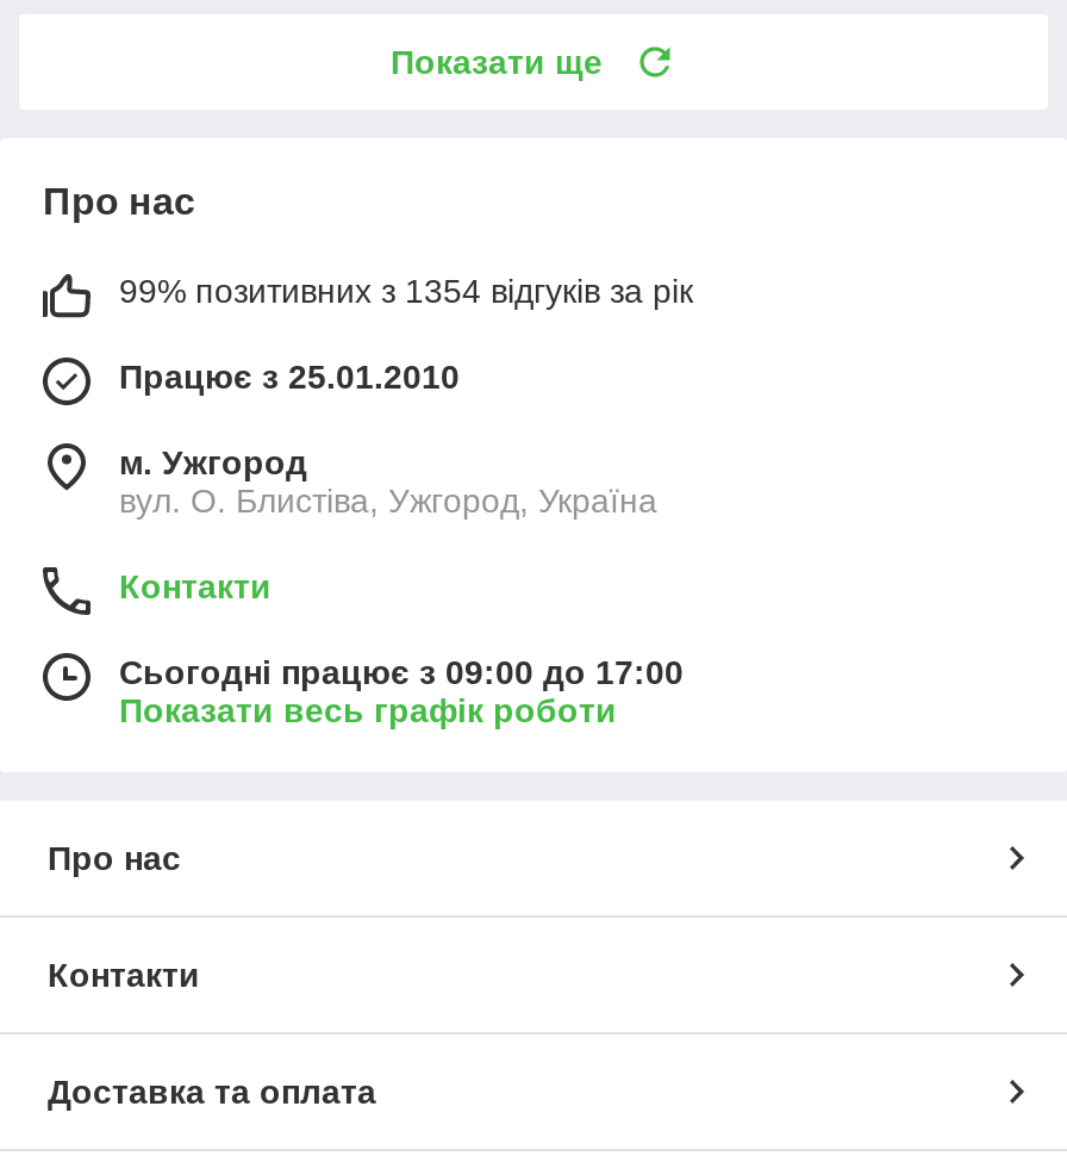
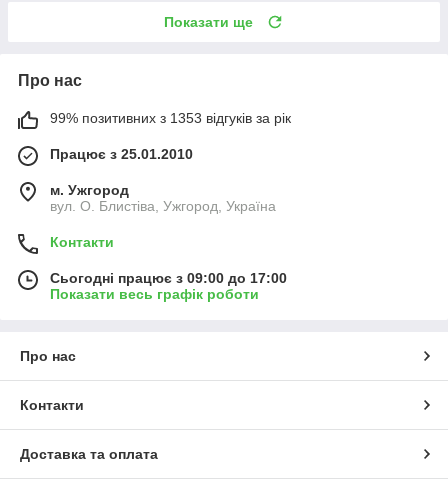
[119,273,693,311] 99% позитивних з 1354 відгуків за рік -> [50,110,291,126] 99% позитивних з 1353 відгуків за рік

